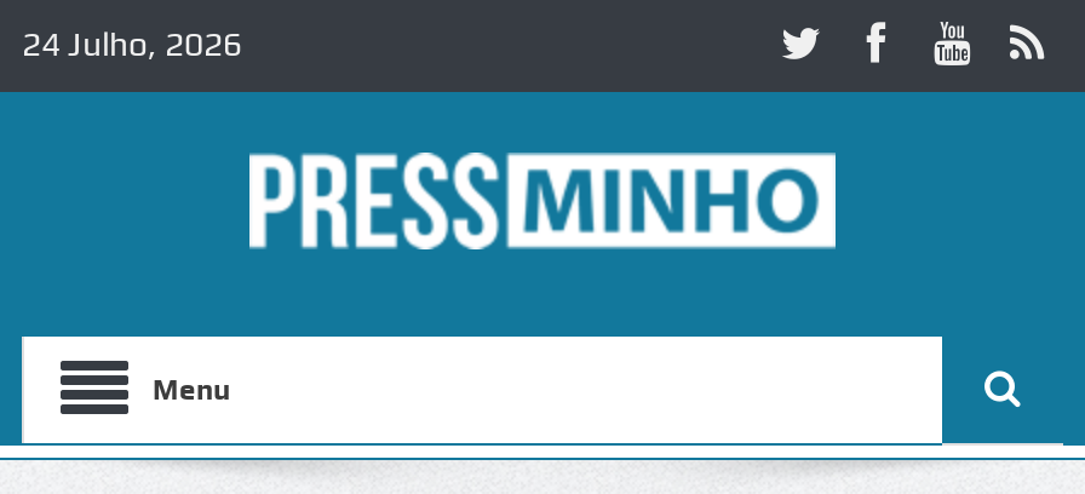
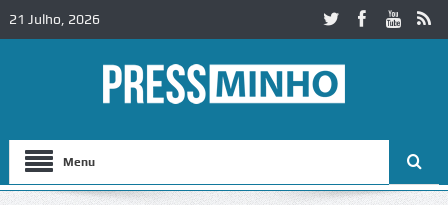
[22,24,242,63] 24 Julho, 2026 -> [9,11,100,27] 21 Julho, 2026

